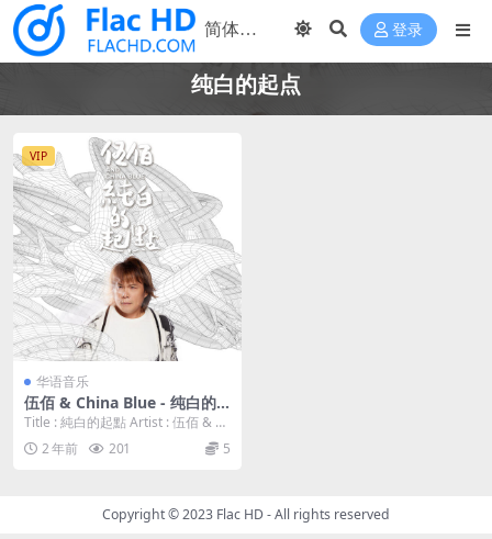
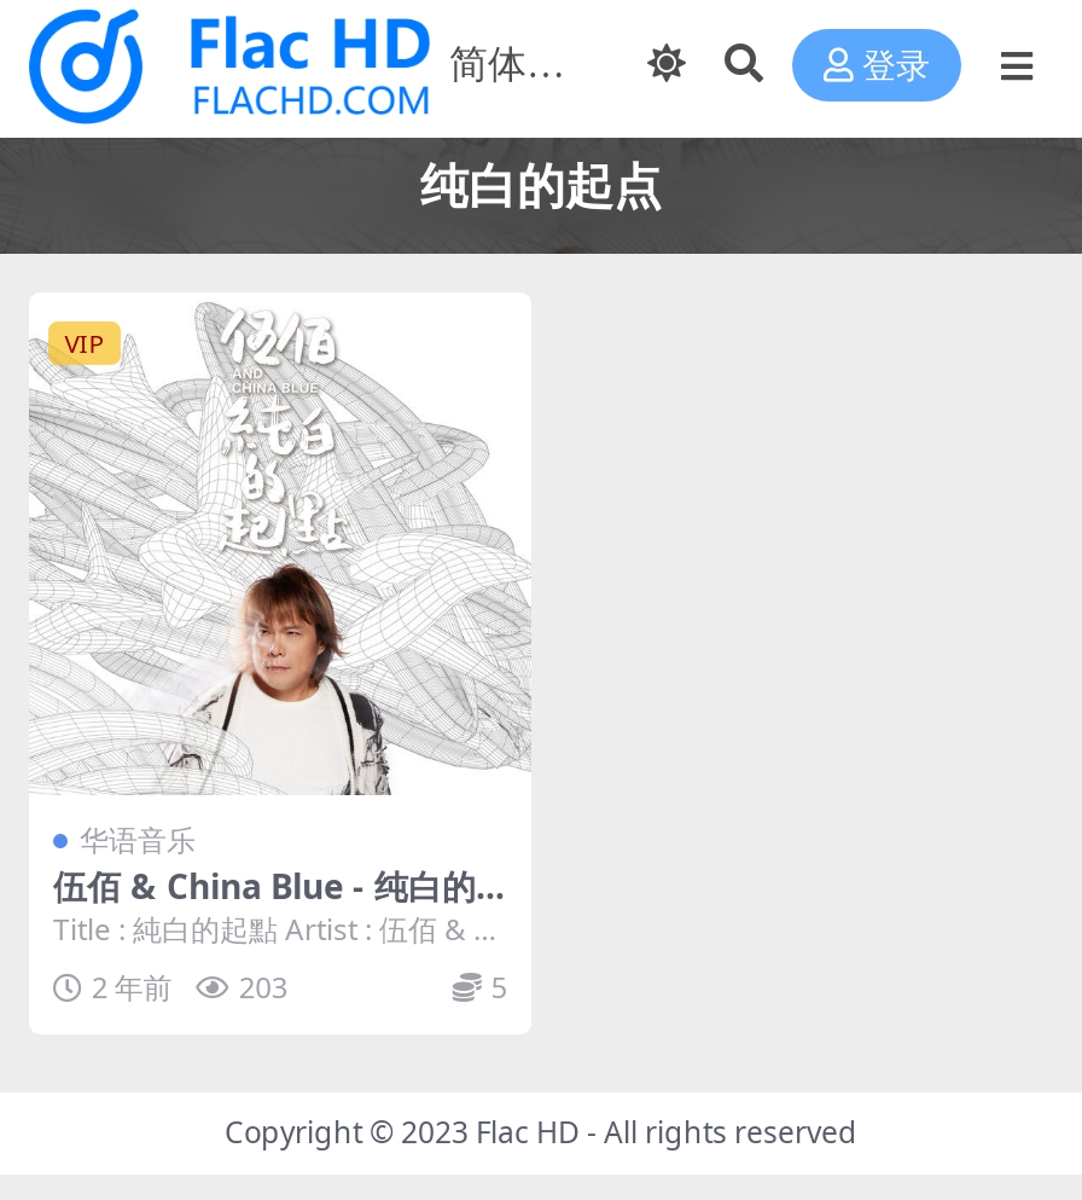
[42,439,131,458] 2 年前 201 -> [91,967,288,1008] 2 年前 203

